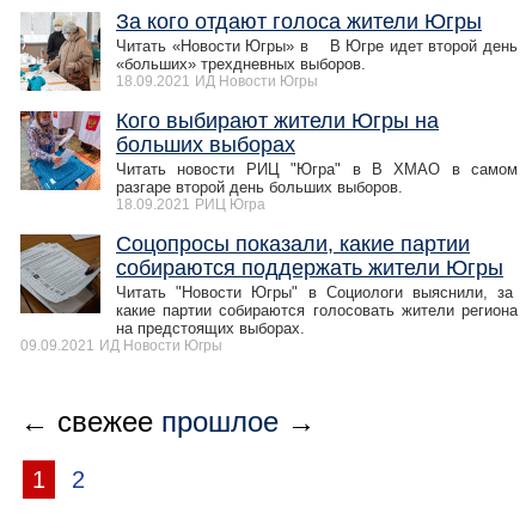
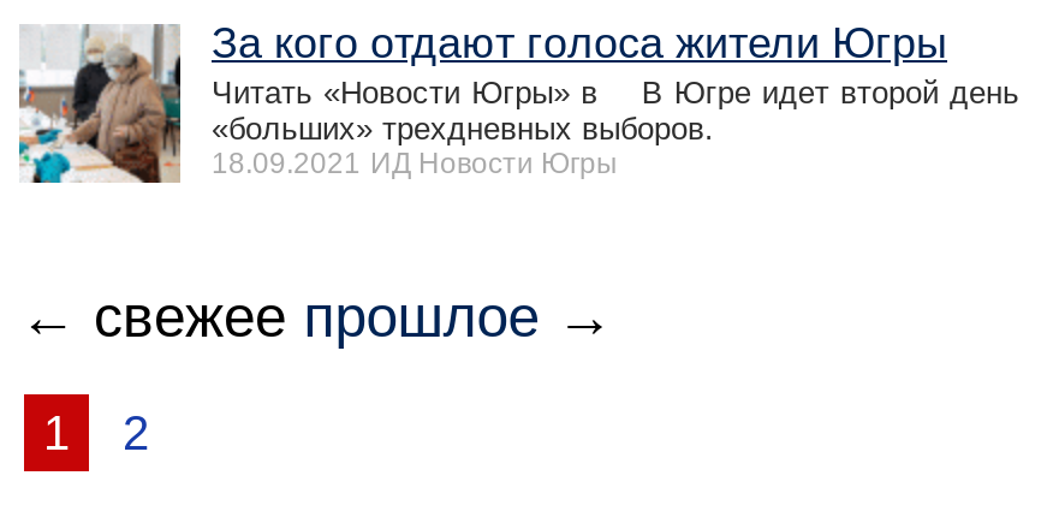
[19,109,518,354] [image] | Кого выбирают жители Югры на | больших выборах | Читать новости РИЦ "Югра" в В ХМАО в самом | разгаре второй день больших выборов. | 18.09.2021 РИЦ Югра | Соцопросы показали, какие партии | собираются поддержать жители Югры | Читать "Новости Югры" в Социологи выяснили, за | какие партии собираются голосовать жители региона | на предстоящих выборах. | 09.09.2021 ИД Новости Югры -> none
[19,233,99,315] [image] -> none

